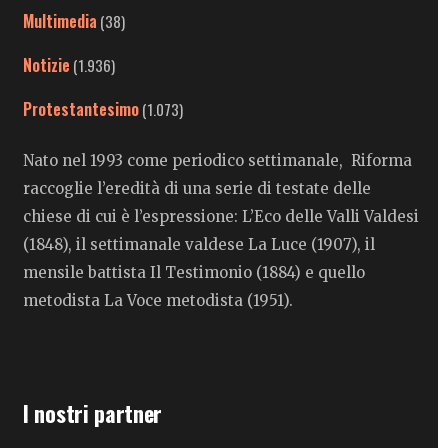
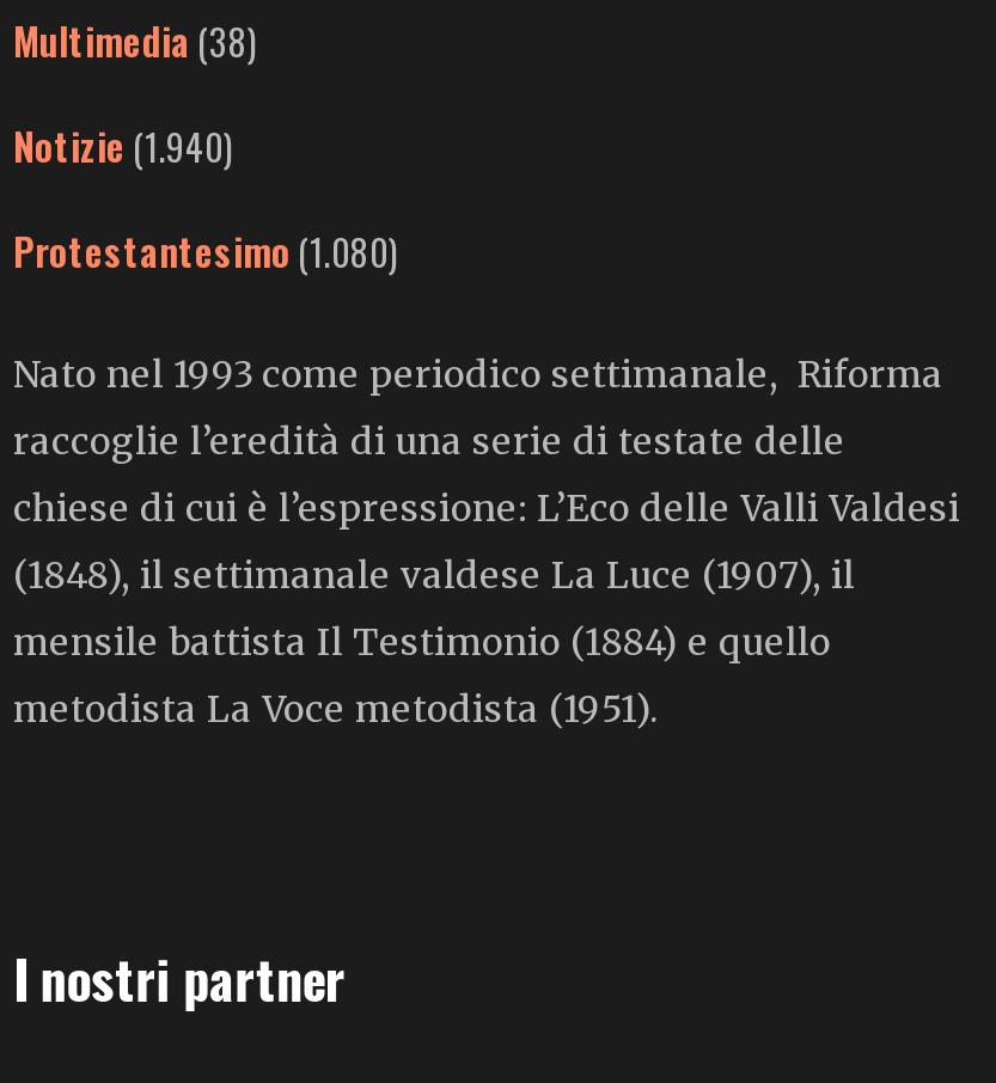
[23,53,115,77] Notizie (1.936) -> [13,117,233,175] Notizie (1.940)
[23,97,183,121] Protestantesimo (1.073) -> [13,222,398,280] Protestantesimo (1.080)

